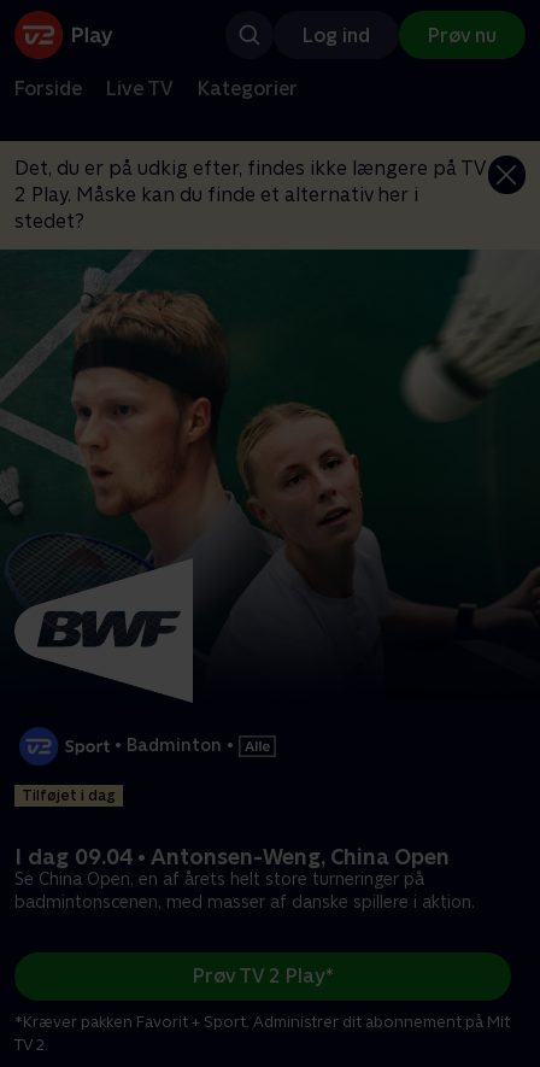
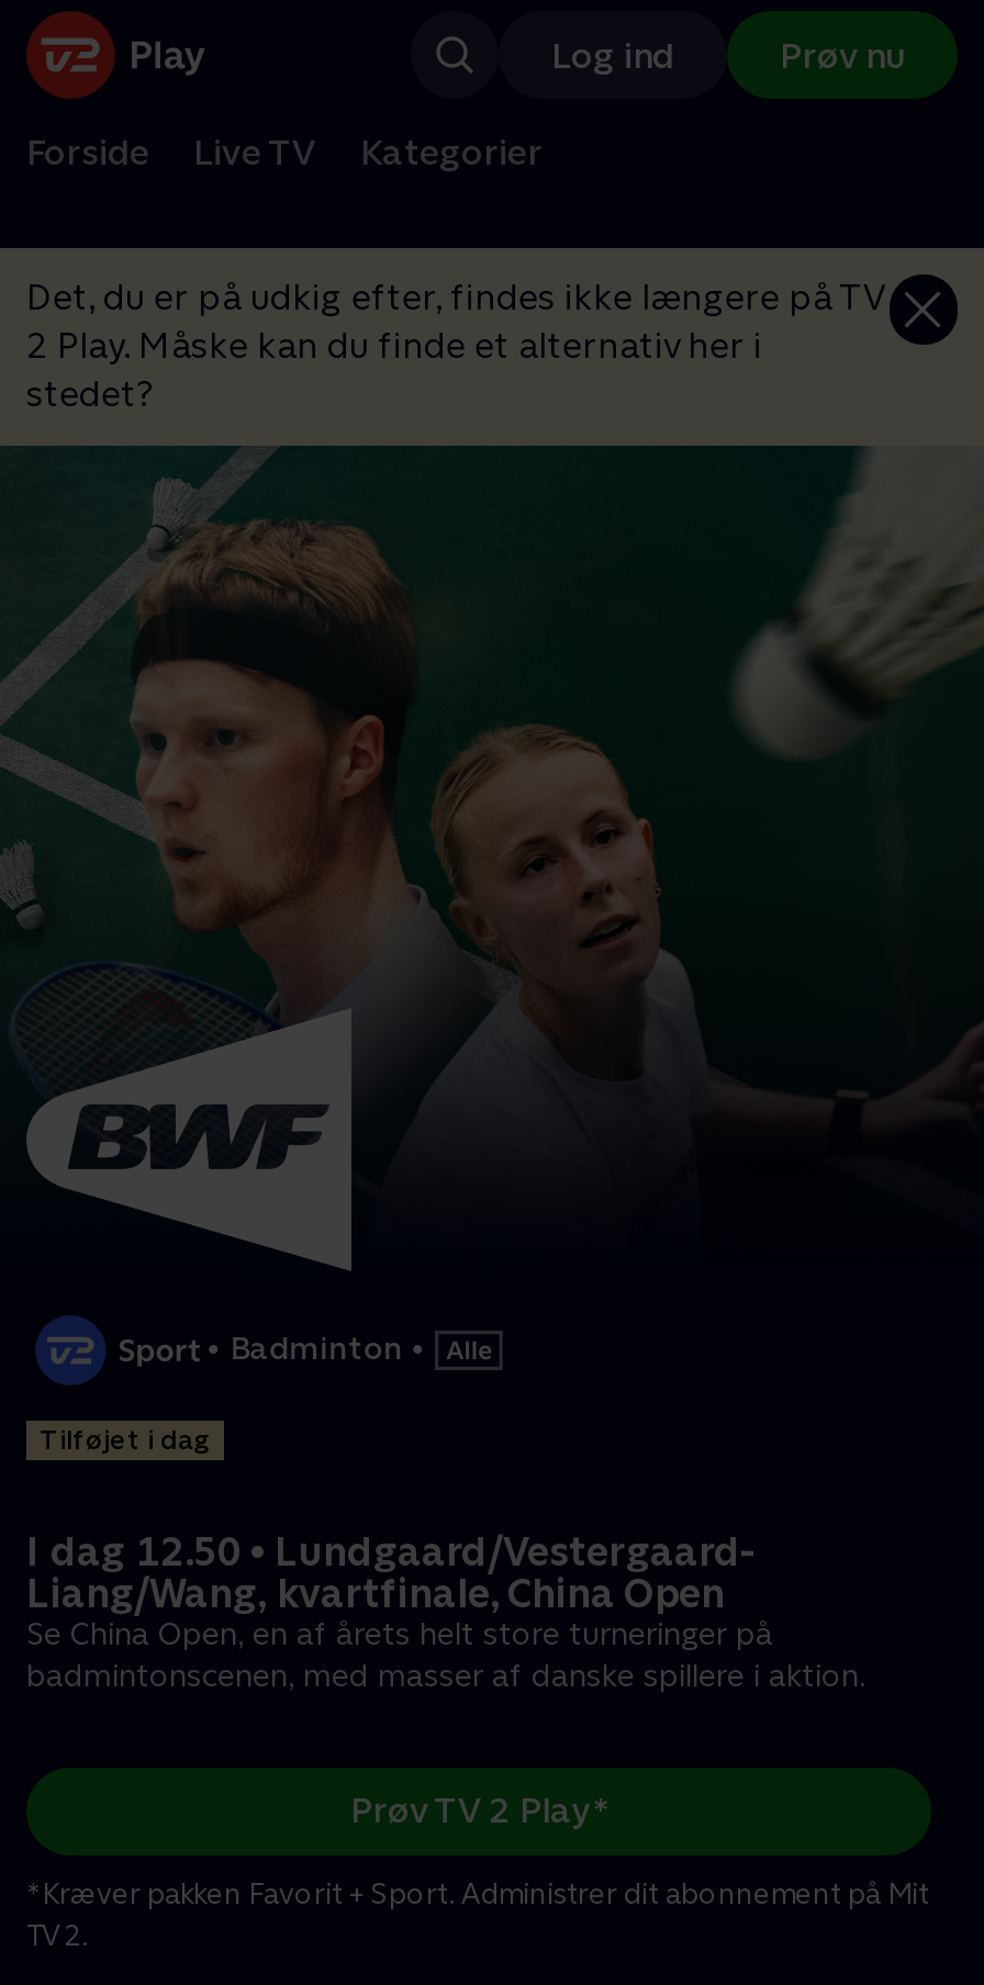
[14,844,450,869] I dag 09.04 • Antonsen-Weng, China Open -> [26,1528,758,1616] I dag 12.50 • Lundgaard/Vestergaard- | Liang/Wang, kvartfinale, China Open

